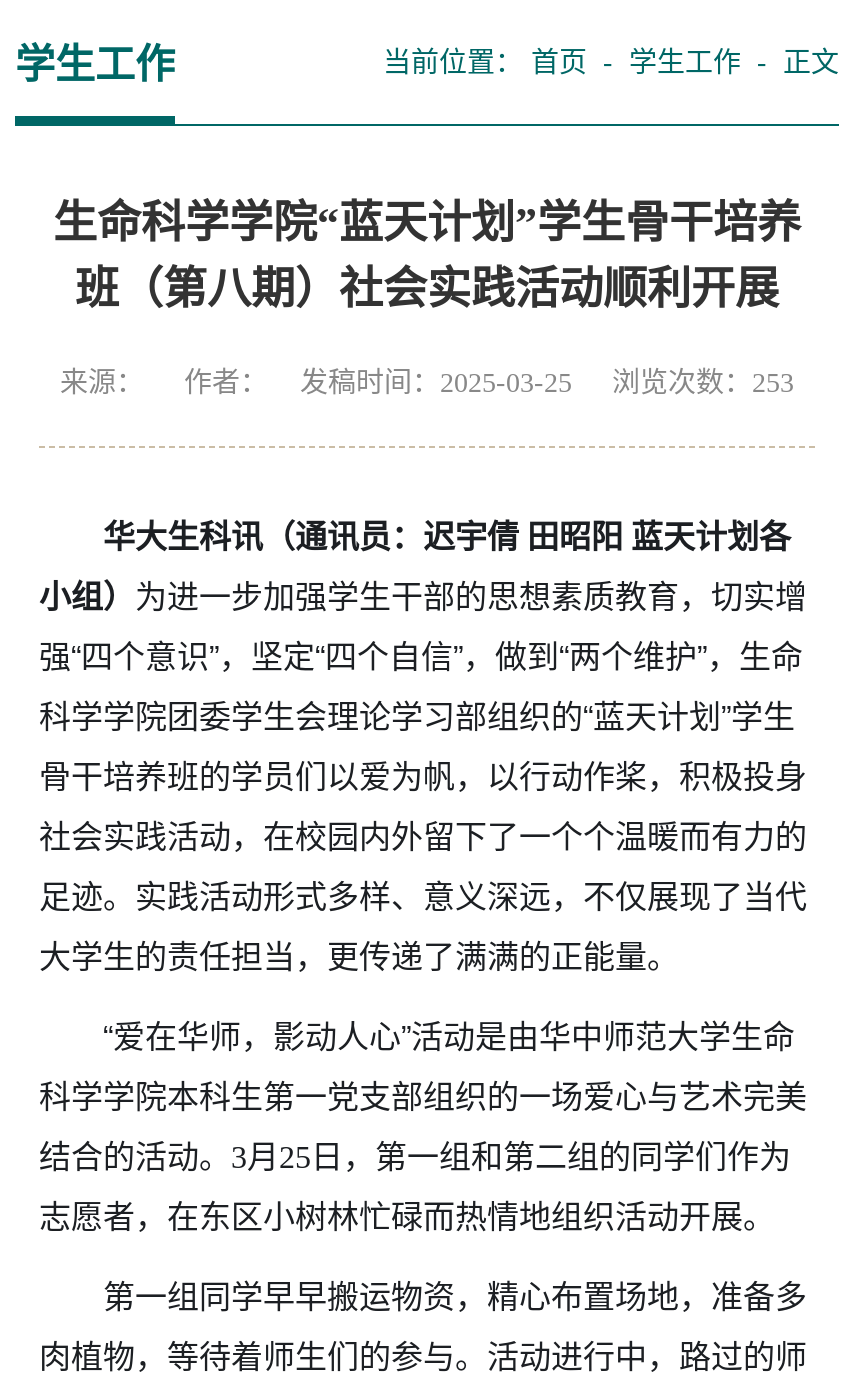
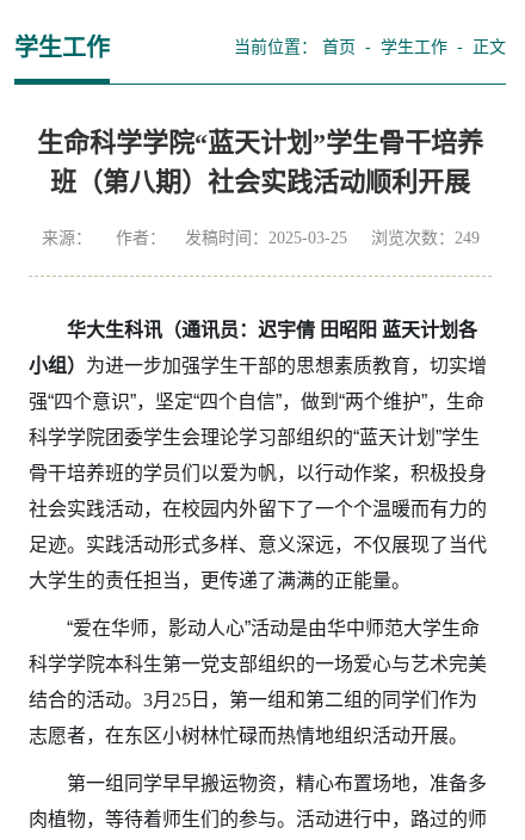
[60,368,794,398] 来源： 作者： 发稿时间：2025-03-25 浏览次数：253 -> [41,229,479,247] 来源： 作者： 发稿时间：2025-03-25 浏览次数：249

